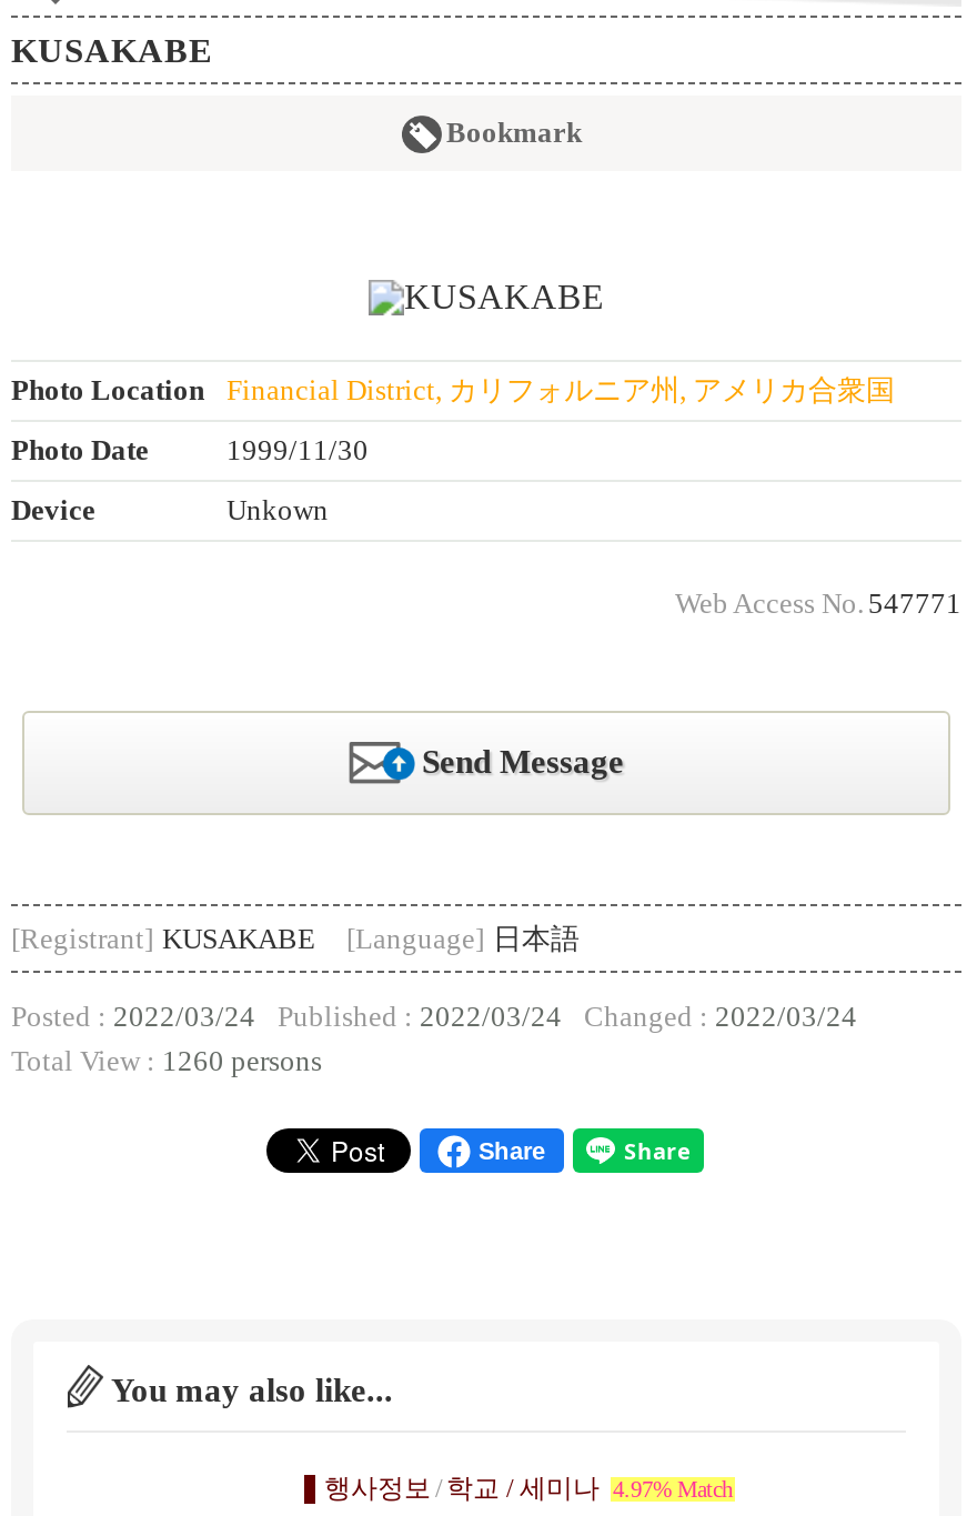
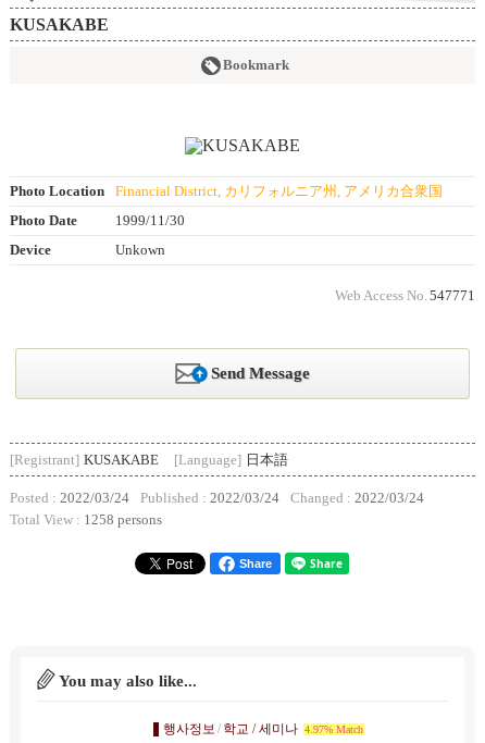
[11,1047,322,1078] Total View : 1260 persons -> [10,513,162,528] Total View : 1258 persons

